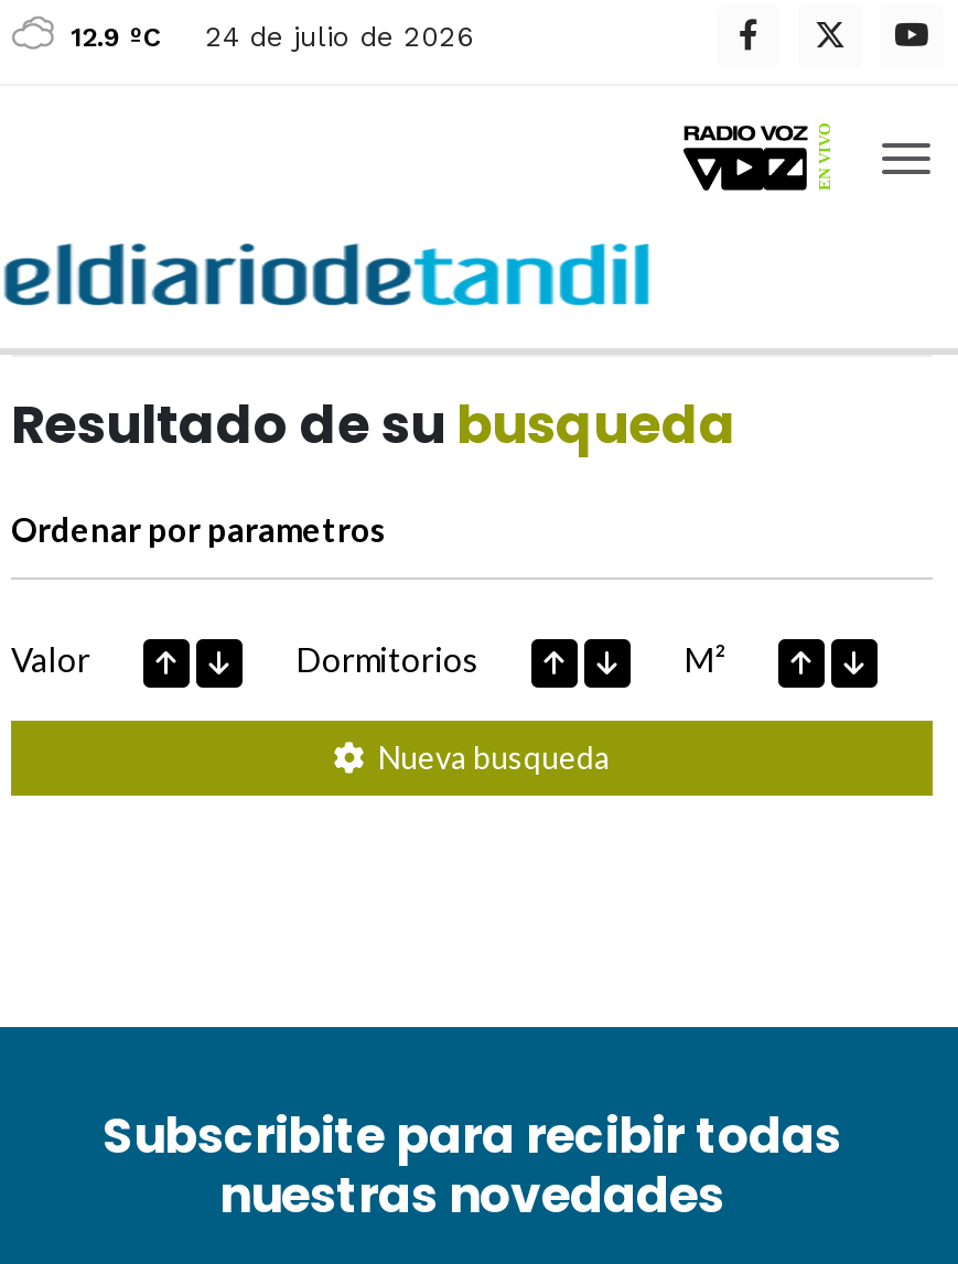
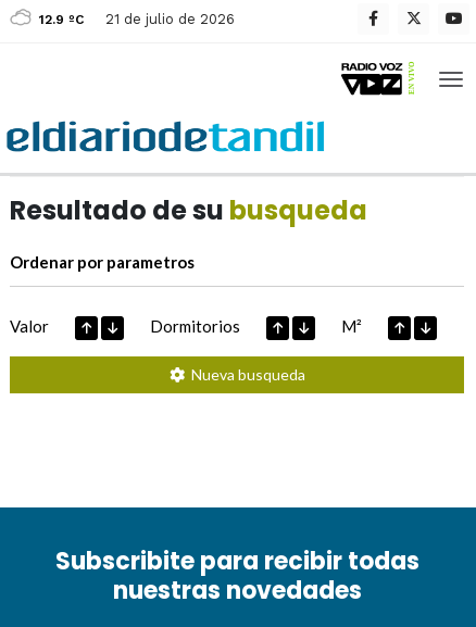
[71,20,474,53] 12.9 ºC 24 de julio de 2026 -> [39,11,235,27] 12.9 ºC 21 de julio de 2026

